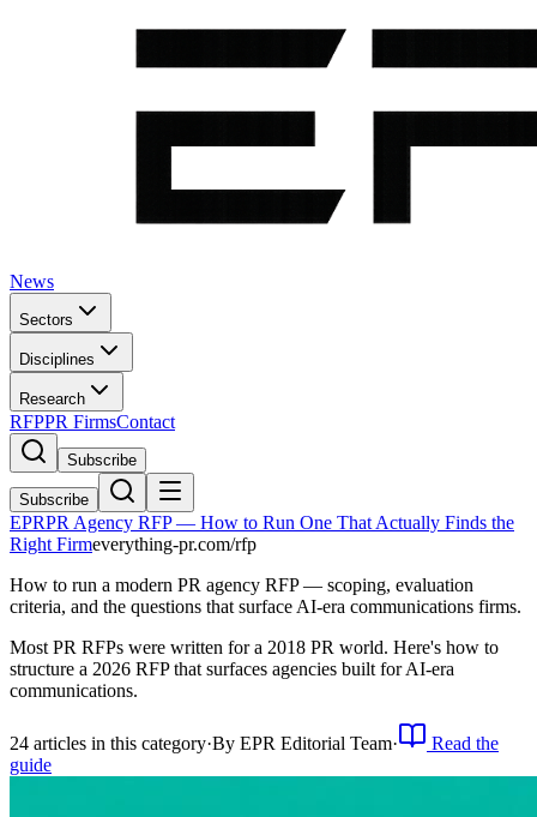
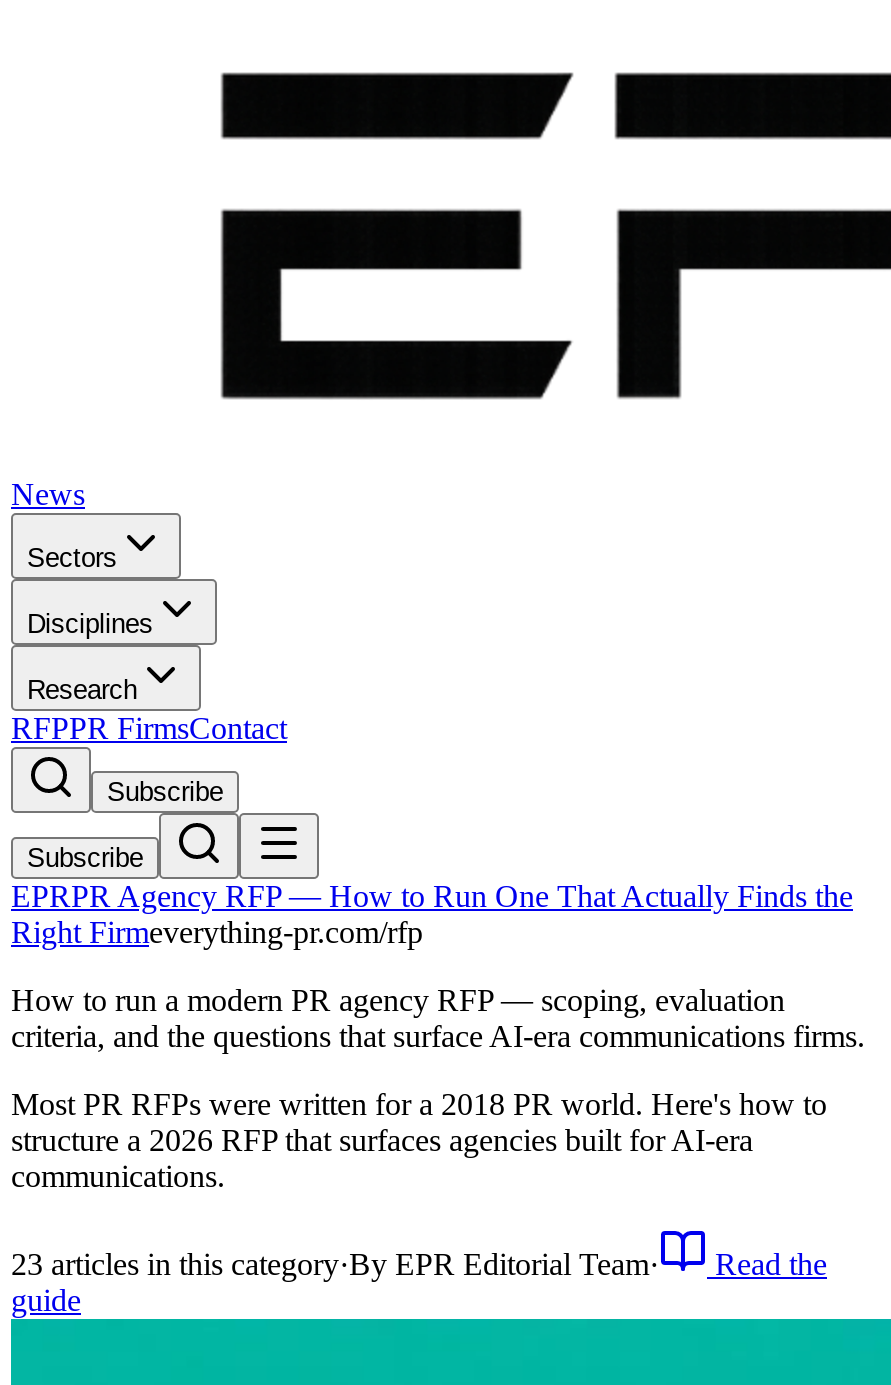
[10,733,398,753] 24 articles in this category·By EPR Editorial Team· -> [11,1247,659,1281] 23 articles in this category·By EPR Editorial Team·

